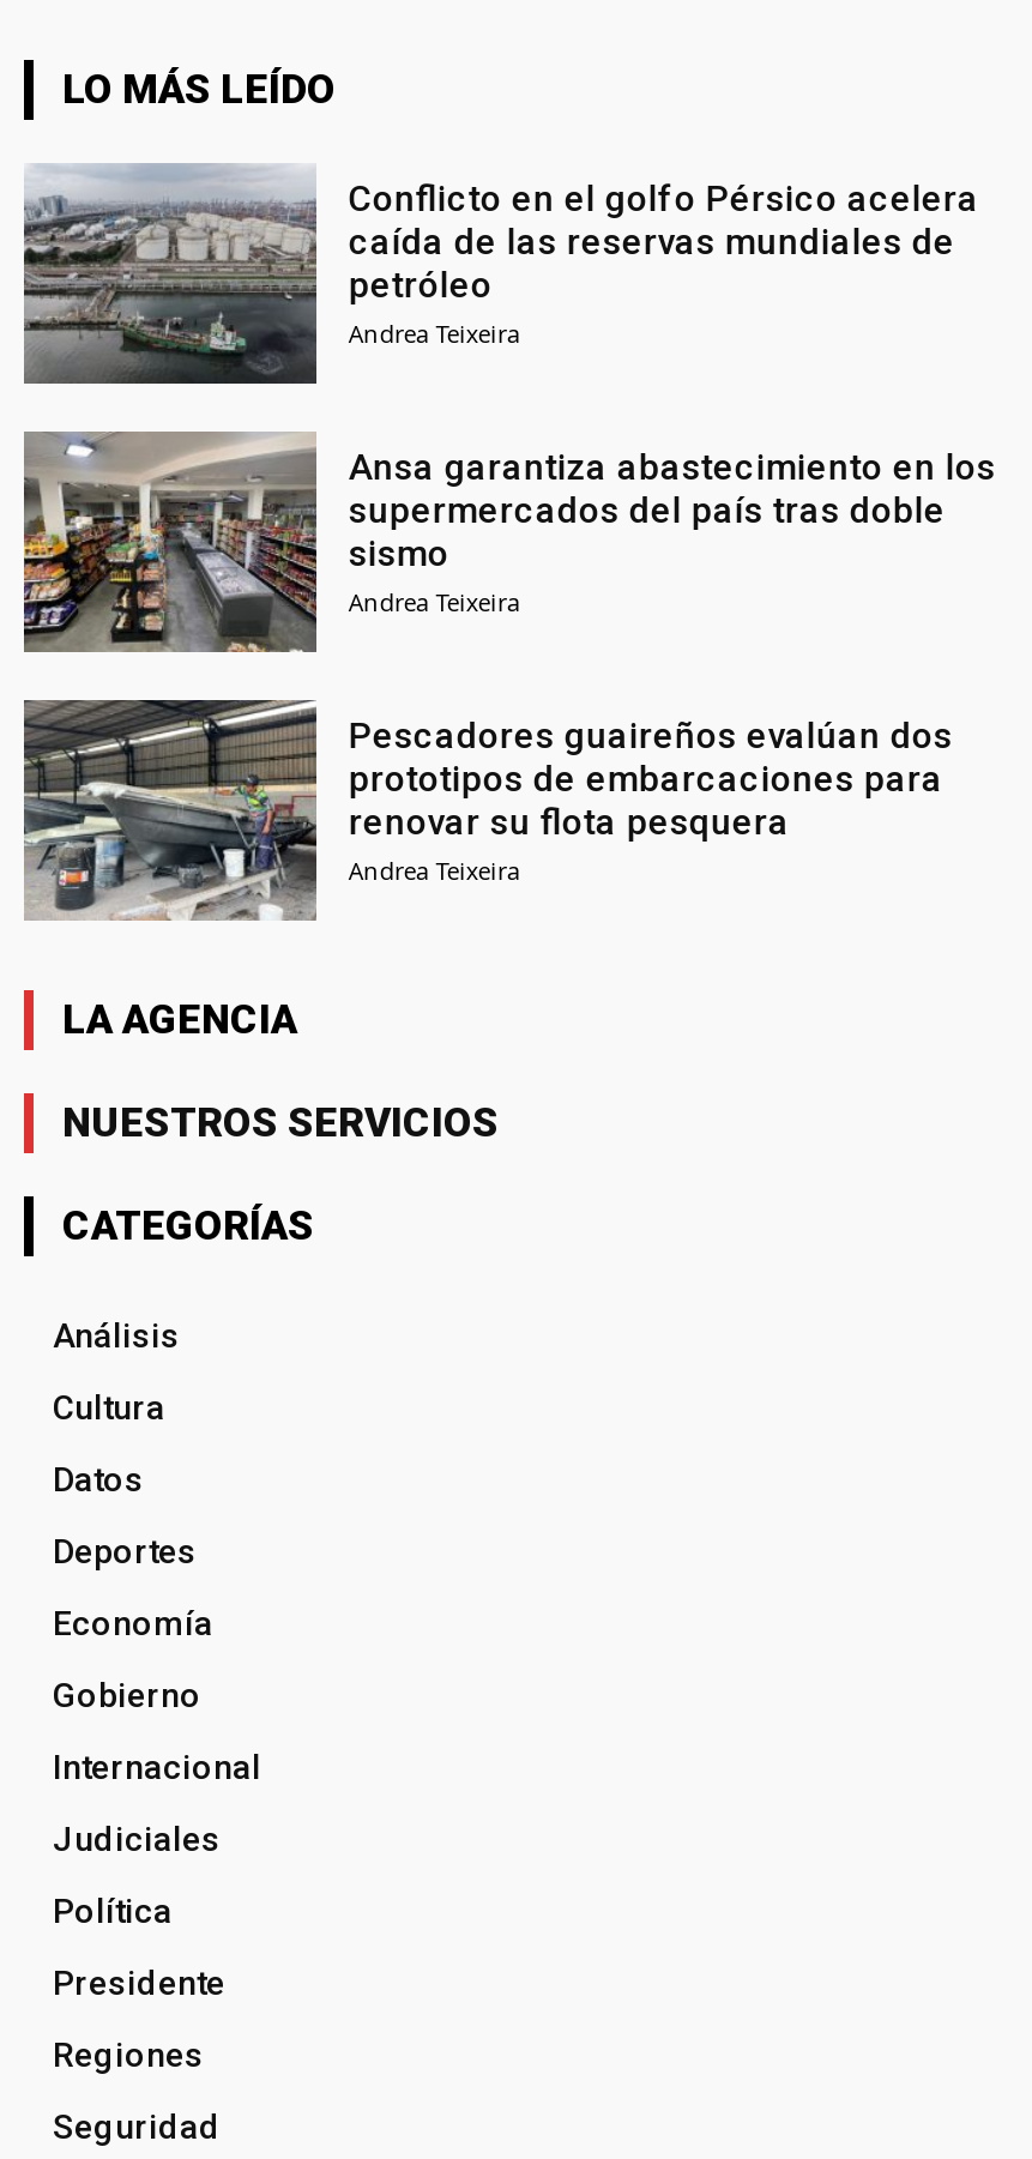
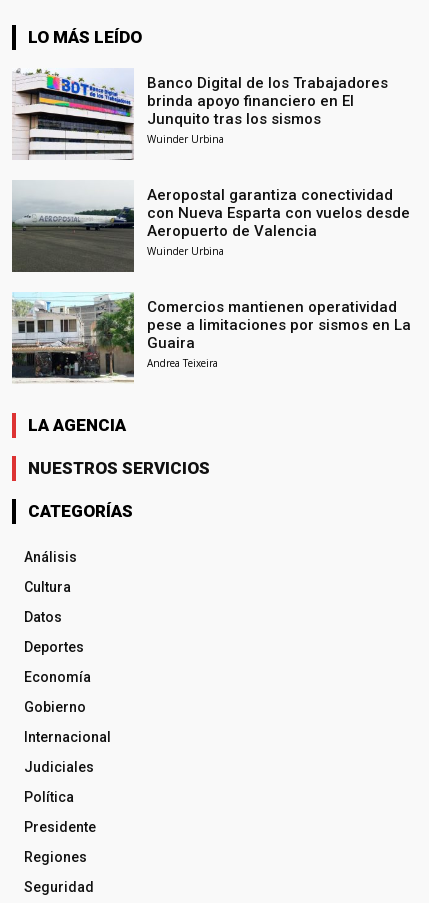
[22,163,979,386] [image] | Conflicto en el golfo Pérsico acelera | caída de las reservas mundiales de | petróleo | Andrea Teixeira -> [12,69,388,160] [image] | Banco Digital de los Trabajadores | brinda apoyo financiero en El | Junquito tras los sismos | Wuinder Urbina
[22,432,996,655] [image] | Ansa garantiza abastecimiento en los | supermercados del país tras doble | sismo | Andrea Teixeira -> [11,181,410,273] [image] | Aeropostal garantiza conectividad | con Nueva Esparta con vuelos desde | Aeropuerto de Valencia | Wuinder Urbina
[22,698,953,921] [image] | Pescadores guaireños evalúan dos | prototipos de embarcaciones para | renovar su flota pesquera -> [12,292,411,383] [image] | Comercios mantienen operatividad | pese a limitaciones por sismos en La | Guaira

